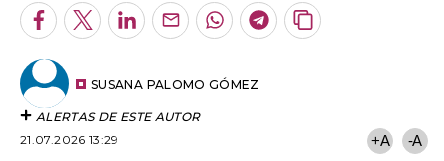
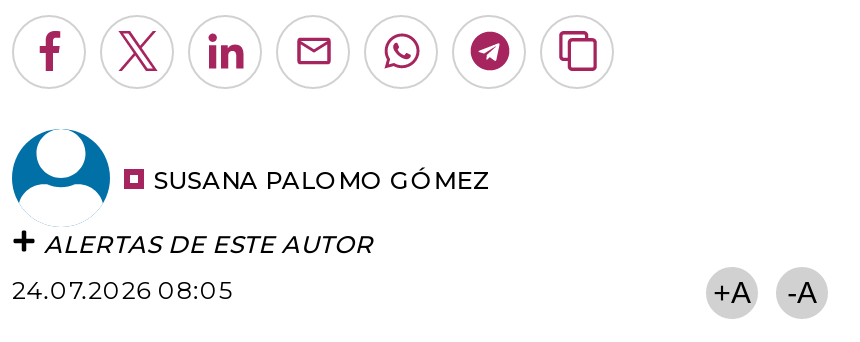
[20,132,119,147] 21.07.2026 13:29 -> [12,274,232,304] 24.07.2026 08:05

